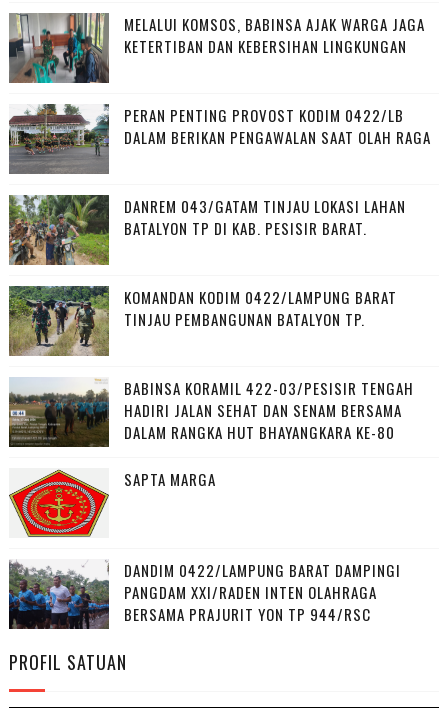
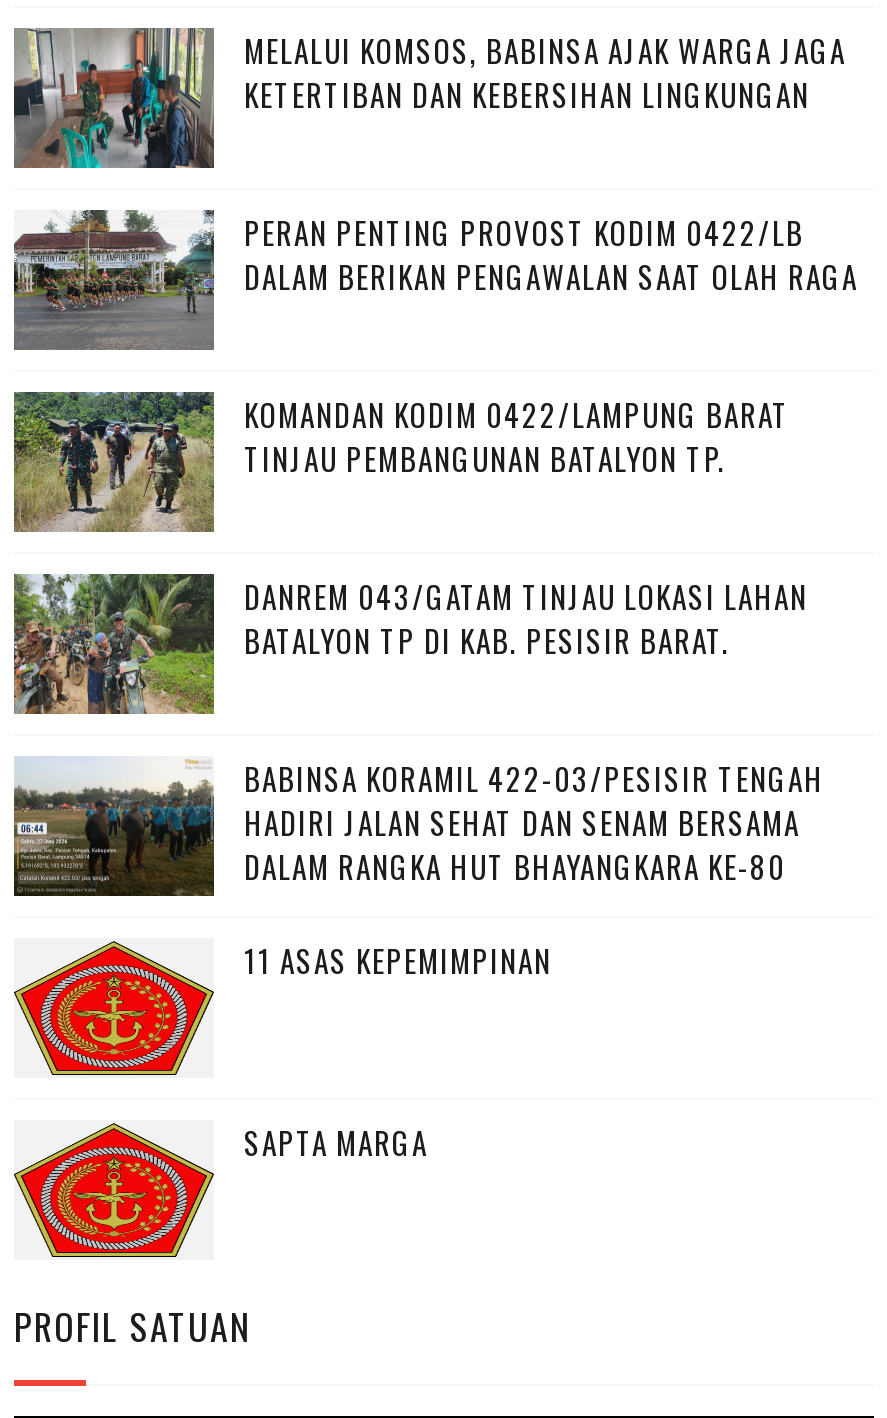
moved [7,193,406,267] -> [10,570,808,718]: [image] | DANREM 043/GATAM TINJAU LOKASI LAHAN | BATALYON TP DI KAB. PESISIR BARAT.
moved [10,285,397,356] -> [18,390,790,532]: [image] | KOMANDAN KODIM 0422/LAMPUNG BARAT | TINJAU PEMBANGUNAN BATALYON TP.
none -> [244,938,552,982] 11 ASAS KEPEMIMPINAN
moved [11,468,216,535] -> [18,1120,428,1254]: [image] | SAPTA MARGA
[8,559,401,630] [image] | DANDIM 0422/LAMPUNG BARAT DAMPINGI | PANGDAM XXI/RADEN INTEN OLAHRAGA | BERSAMA PRAJURIT YON TP 944/RSC -> none

